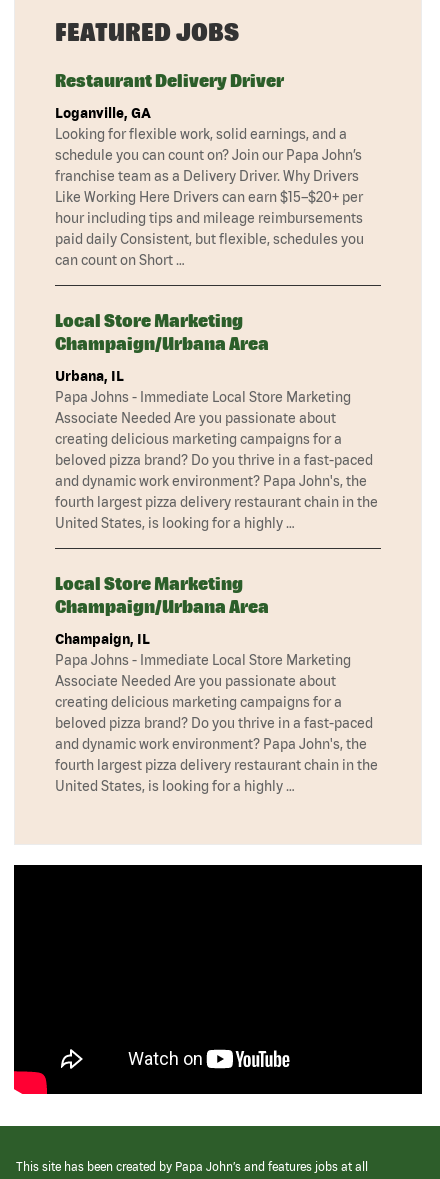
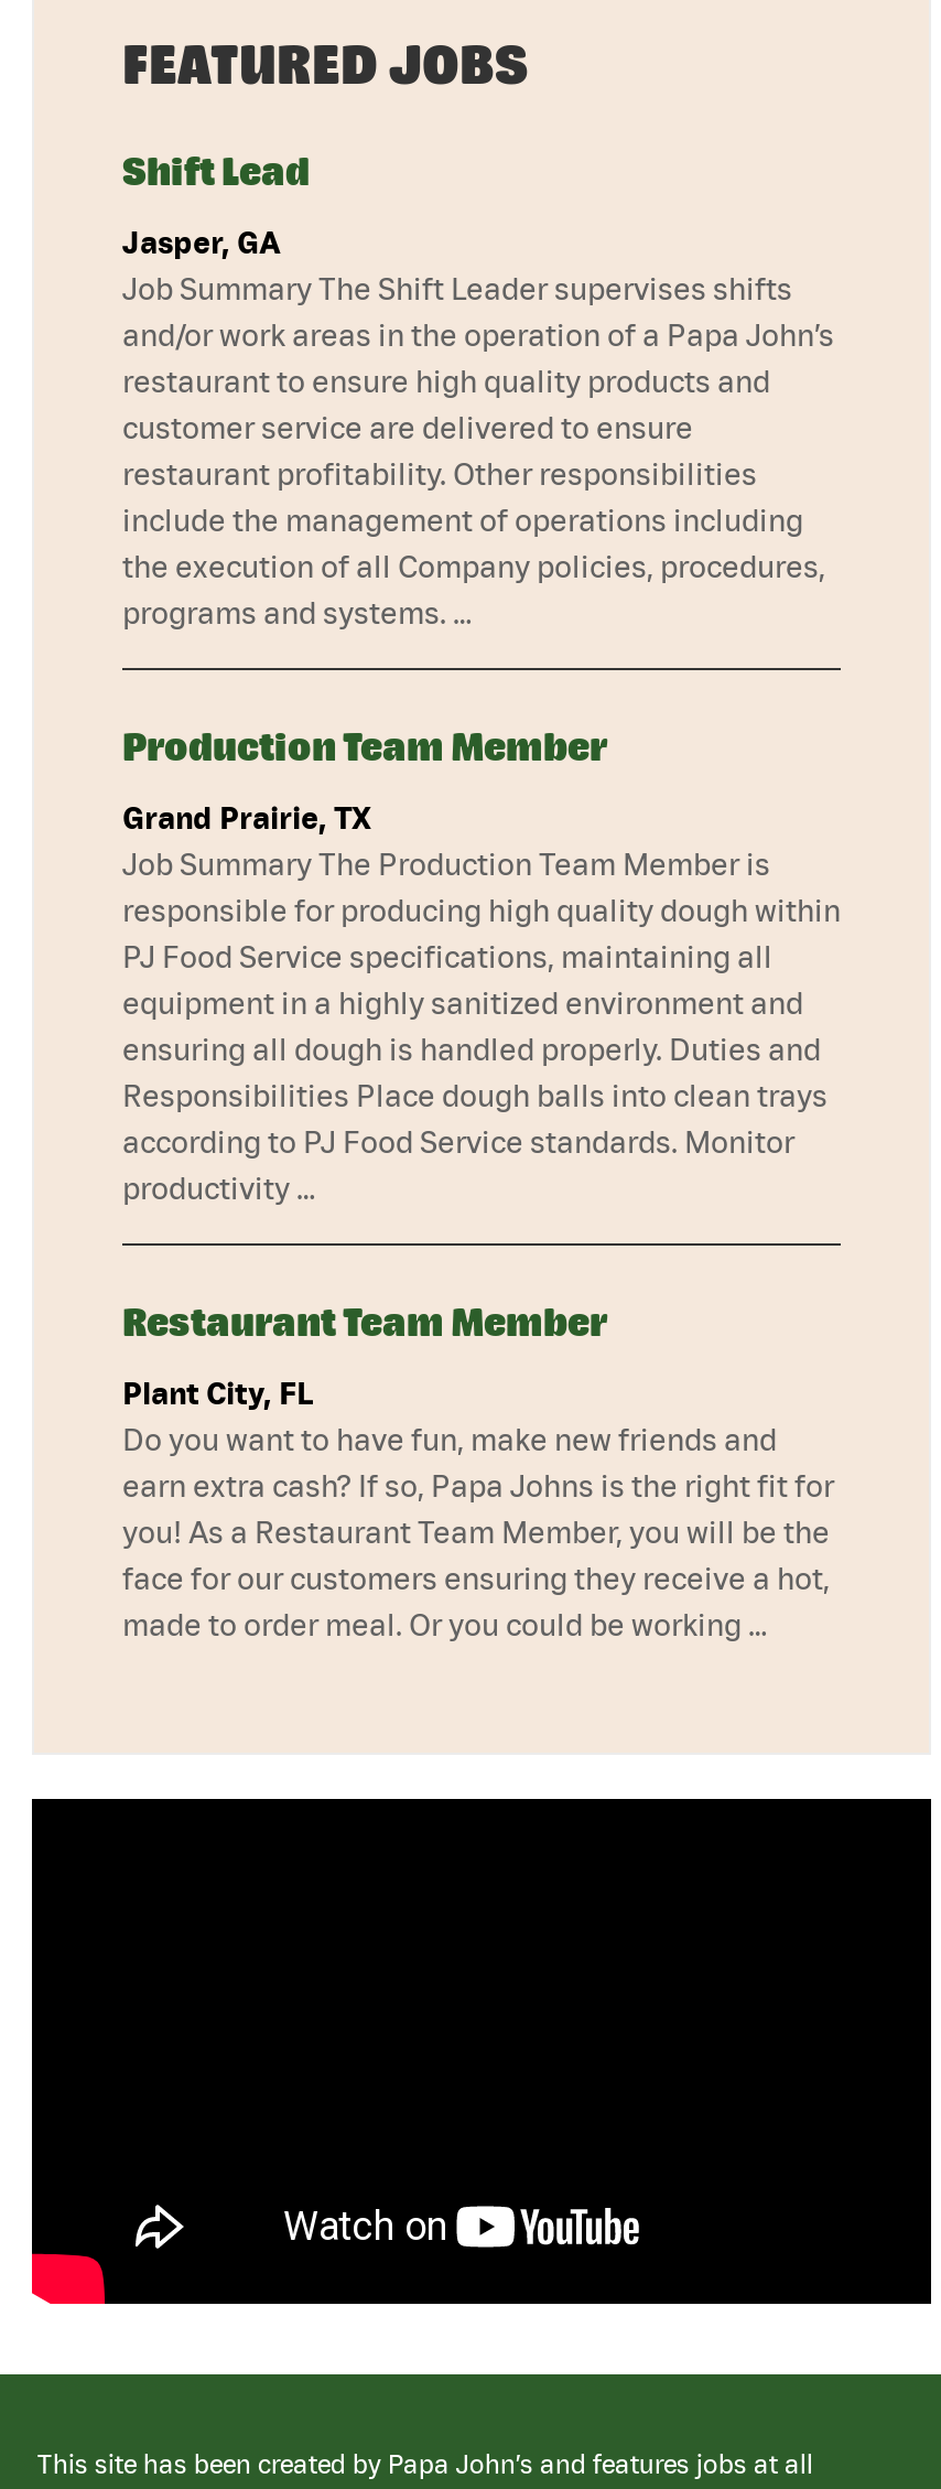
[55,70,284,91] Restaurant Delivery Driver -> [122,147,310,193] Shift Lead
[55,105,364,268] Loganville, GA | Looking for flexible work, solid earnings, and a | schedule you can count on? Join our Papa John’s | franchise team as a Delivery Driver. Why Drivers | Like Working Here Drivers can earn $15–$20+ per | hour including tips and mileage reimbursements | paid daily Consistent, but flexible, schedules you | can count on Short … -> [122,224,834,630] Jasper, GA | Job Summary The Shift Leader supervises shifts | and/or work areas in the operation of a Papa John’s | restaurant to ensure high quality products and | customer service are delivered to ensure | restaurant profitability. Other responsibilities | include the management of operations including | the execution of all Company policies, procedures, | programs and systems. …
[55,310,269,354] Local Store Marketing | Champaign/Urbana Area -> [122,722,607,769] Production Team Member
[55,368,378,531] Urbana, IL | Papa Johns - Immediate Local Store Marketing | Associate Needed Are you passionate about | creating delicious marketing campaigns for a | beloved pizza brand? Do you thrive in a fast-paced | and dynamic work environment? Papa John's, the | fourth largest pizza delivery restaurant chain in the | United States, is looking for a highly … -> [122,799,841,1205] Grand Prairie, TX | Job Summary The Production Team Member is | responsible for producing high quality dough within | PJ Food Service specifications, maintaining all | equipment in a highly sanitized environment and | ensuring all dough is handled properly. Duties and | Responsibilities Place dough balls into clean trays | according to PJ Food Service standards. Monitor | productivity …
[55,573,269,617] Local Store Marketing | Champaign/Urbana Area -> [122,1298,607,1344] Restaurant Team Member
[55,631,378,794] Champaign, IL | Papa Johns - Immediate Local Store Marketing | Associate Needed Are you passionate about | creating delicious marketing campaigns for a | beloved pizza brand? Do you thrive in a fast-paced | and dynamic work environment? Papa John's, the | fourth largest pizza delivery restaurant chain in the | United States, is looking for a highly … -> [122,1375,834,1642] Plant City, FL | Do you want to have fun, make new friends and | earn extra cash? If so, Papa Johns is the right fit for | you! As a Restaurant Team Member, you will be the | face for our customers ensuring they receive a hot, | made to order meal. Or you could be working …

